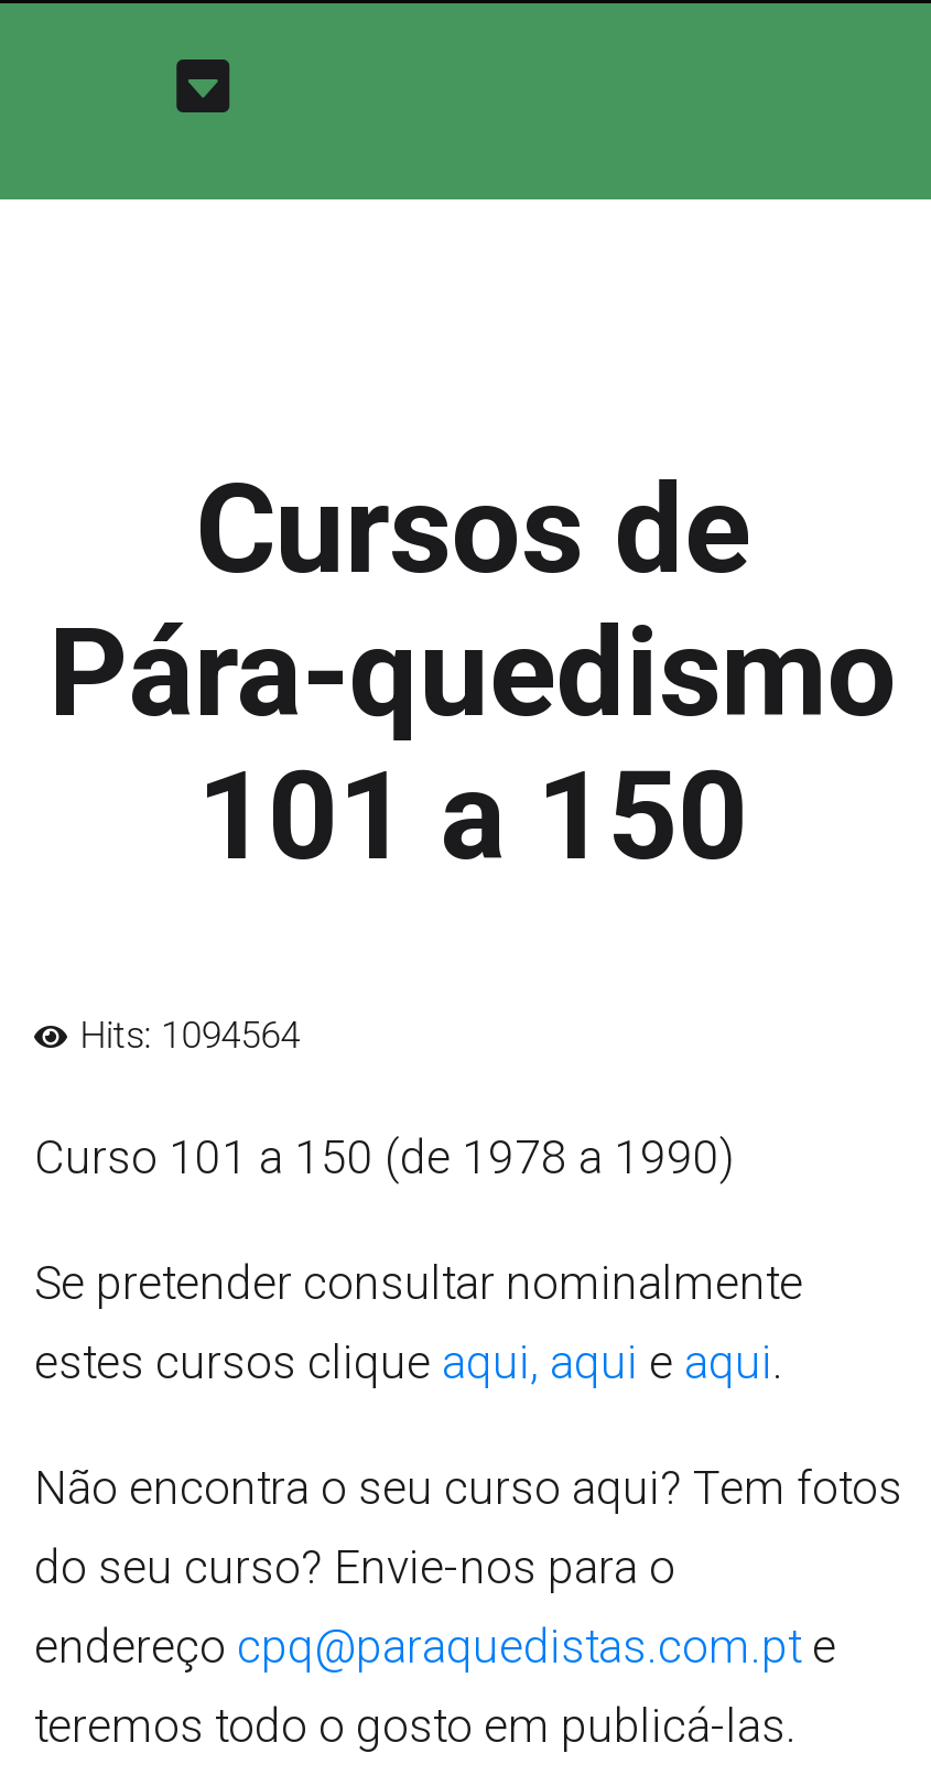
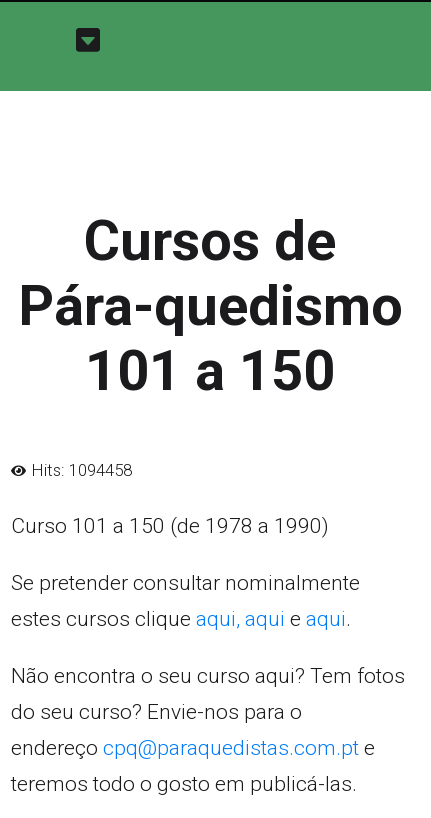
[80,1013,300,1057] Hits: 1094564 -> [32,460,132,480] Hits: 1094458

